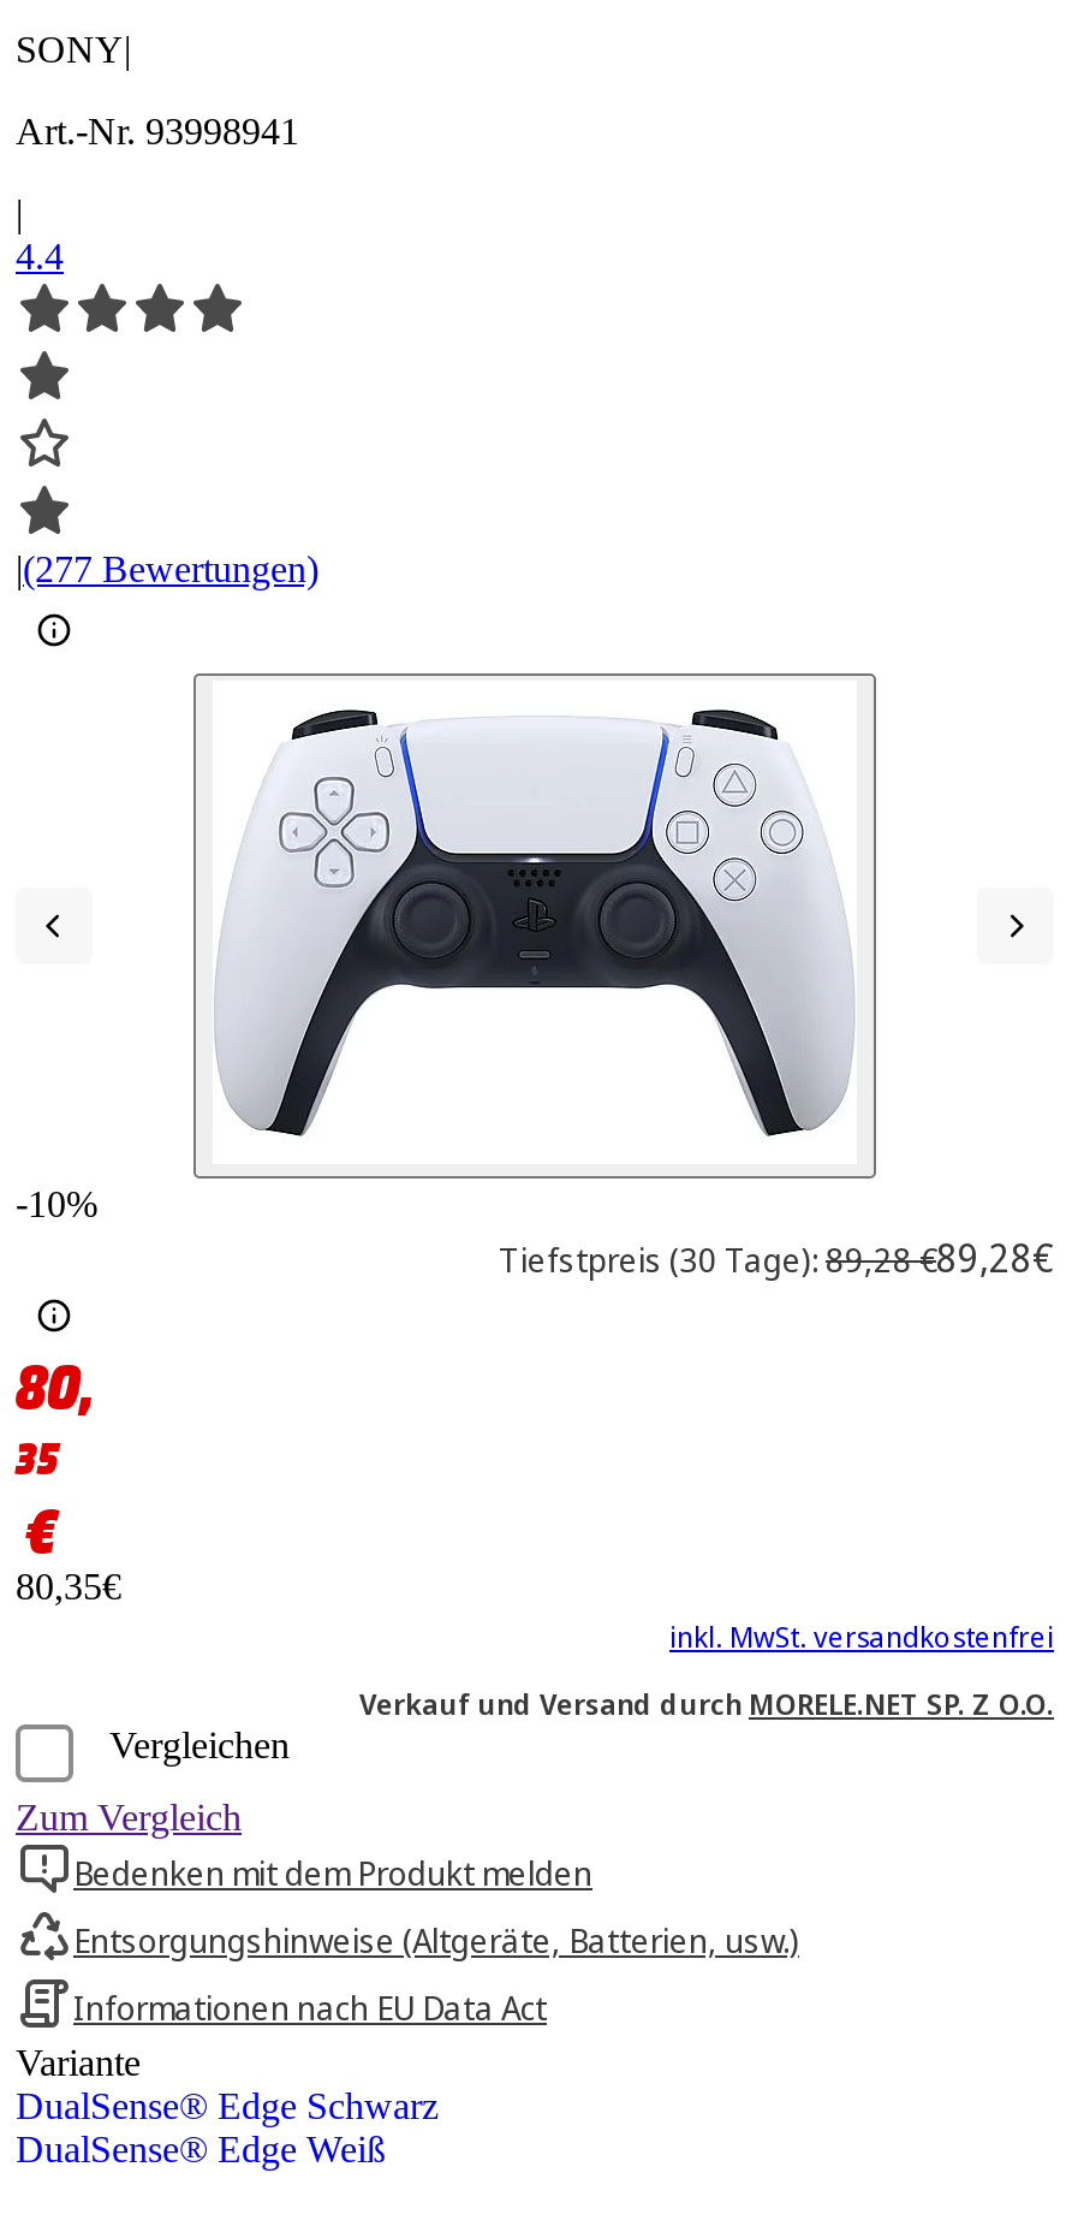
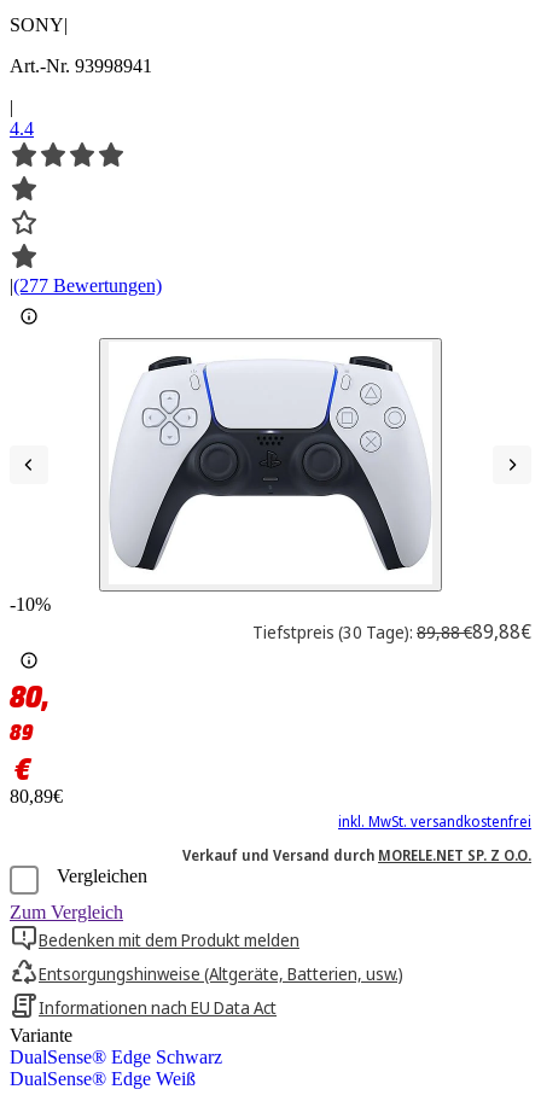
[499,1231,1054,1284] Tiefstpreis (30 Tage):89,28 €89,28€ -> [252,618,531,645] Tiefstpreis (30 Tage):89,88 €89,88€
[16,1424,59,1484] 35 -> [10,715,33,745] 89
[16,1566,121,1606] 80,35€ -> [10,786,63,806] 80,89€

